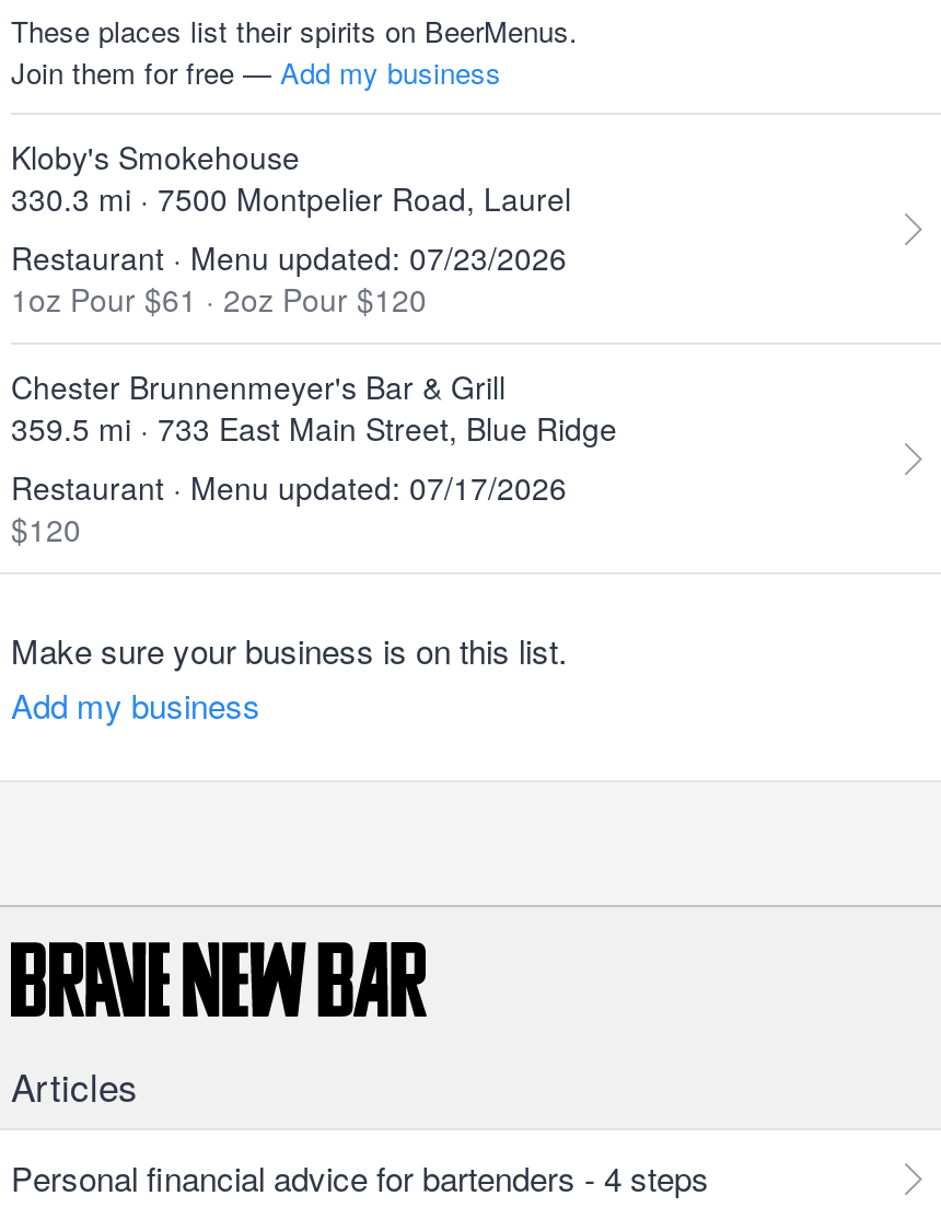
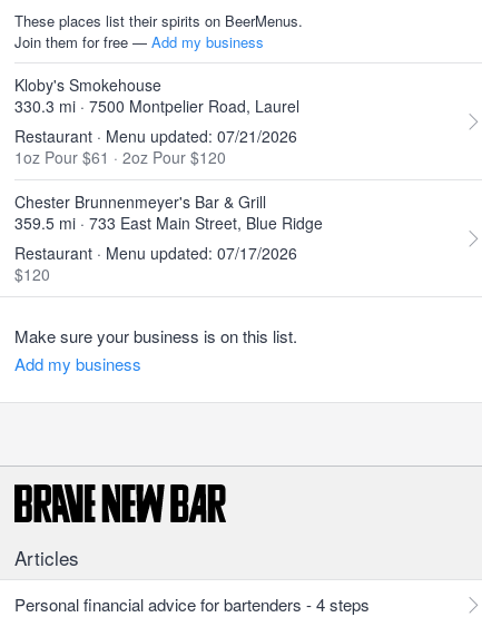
[11,235,567,279] Restaurant · Menu updated: 07/23/2026 -> [14,125,297,147] Restaurant · Menu updated: 07/21/2026

